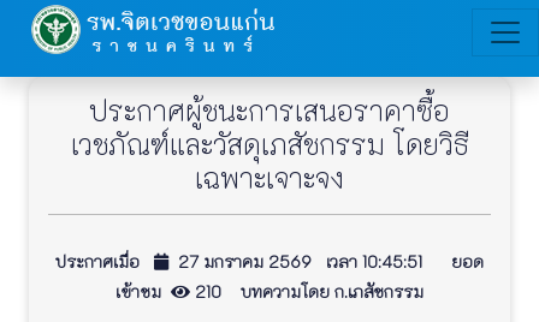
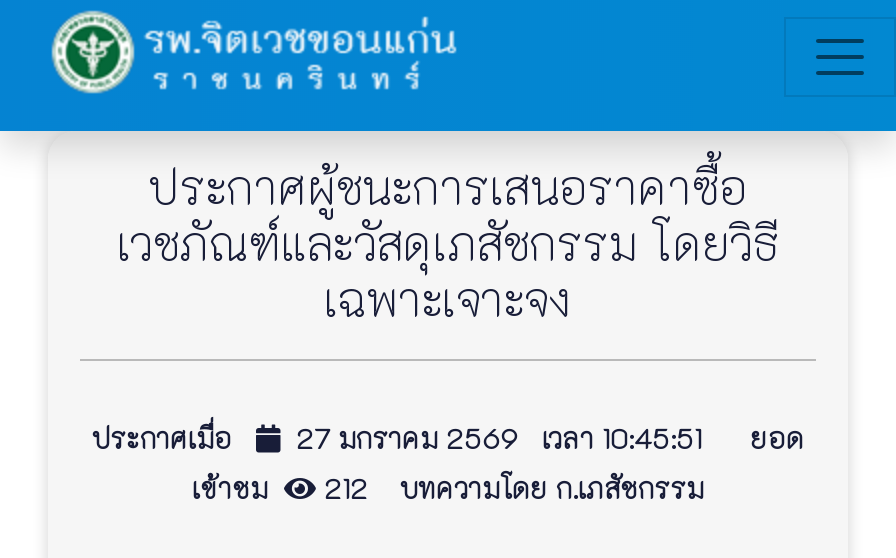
[190,280,423,303] 210 บทความโดย ก.เภสัชกรรม -> [316,469,704,507] 212 บทความโดย ก.เภสัชกรรม

